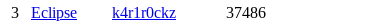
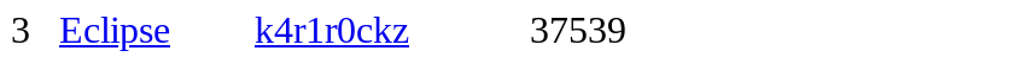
[226,4,266,21] 37486 -> [530,9,626,50] 37539

